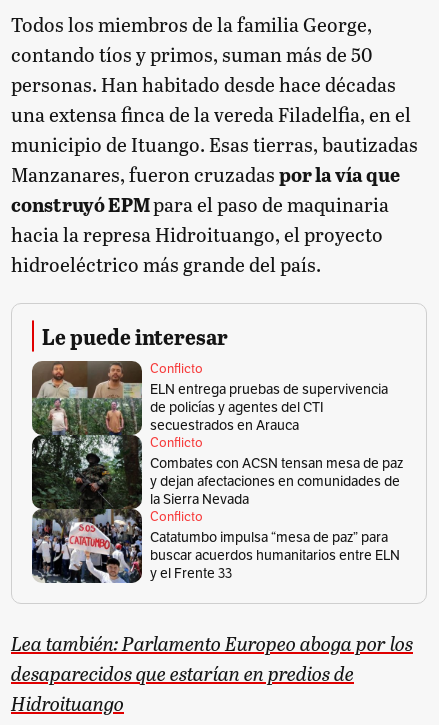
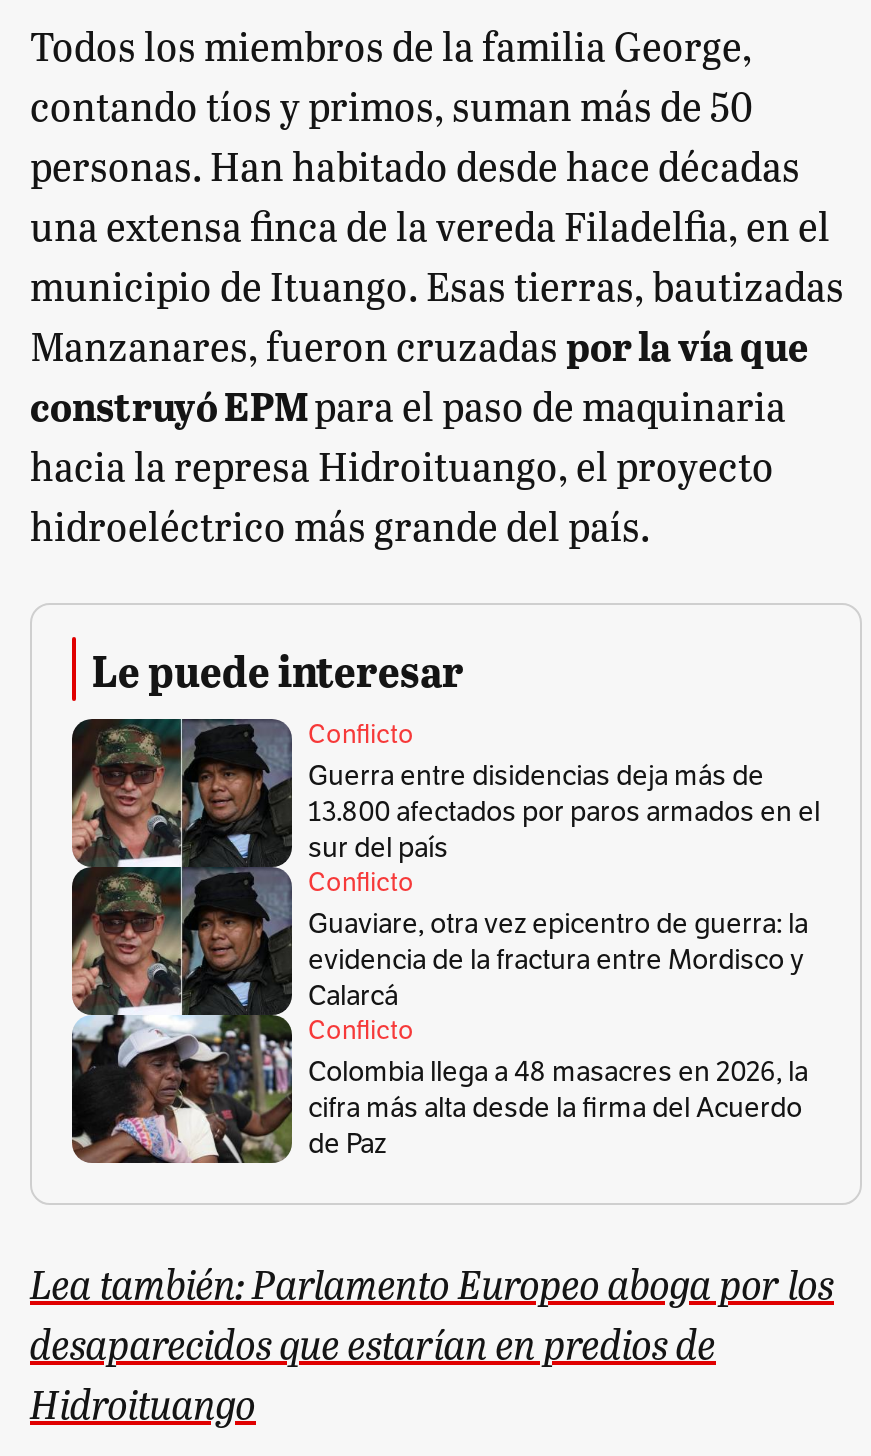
[31,360,388,584] [image] | ELN entrega pruebas de supervivencia | de policías y agentes del CTI | secuestrados en Arauca -> [70,717,820,1165] [image] | Guerra entre disidencias deja más de | 13.800 afectados por paros armados en el | sur del país
[150,455,403,508] Combates con ACSN tensan mesa de paz | y dejan afectaciones en comunidades de | la Sierra Nevada -> [308,906,808,1012] Guaviare, otra vez epicentro de guerra: la | evidencia de la fractura entre Mordisco y | Calarcá
[150,529,400,582] Catatumbo impulsa “mesa de paz” para | buscar acuerdos humanitarios entre ELN | y el Frente 33 -> [308,1054,808,1160] Colombia llega a 48 masacres en 2026, la | cifra más alta desde la firma del Acuerdo | de Paz

